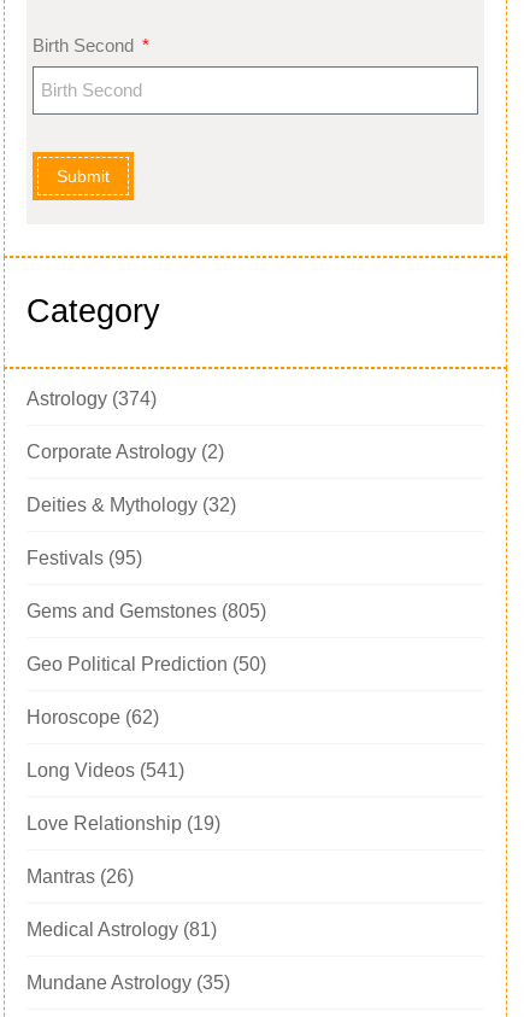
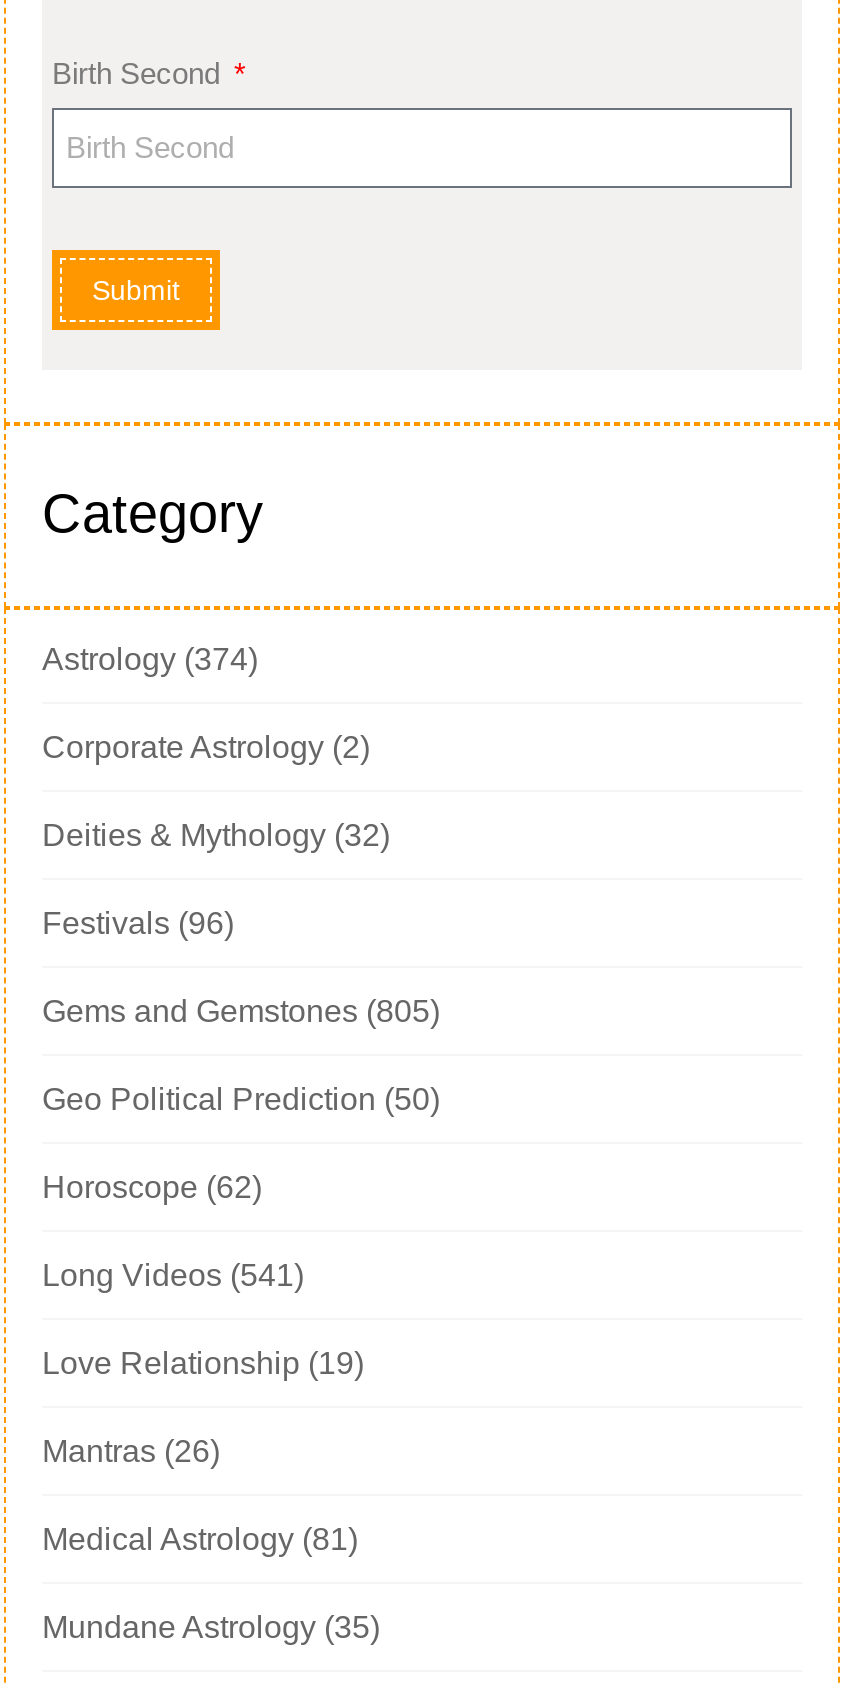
[27,548,142,568] Festivals (95) -> [42,906,234,940] Festivals (96)

